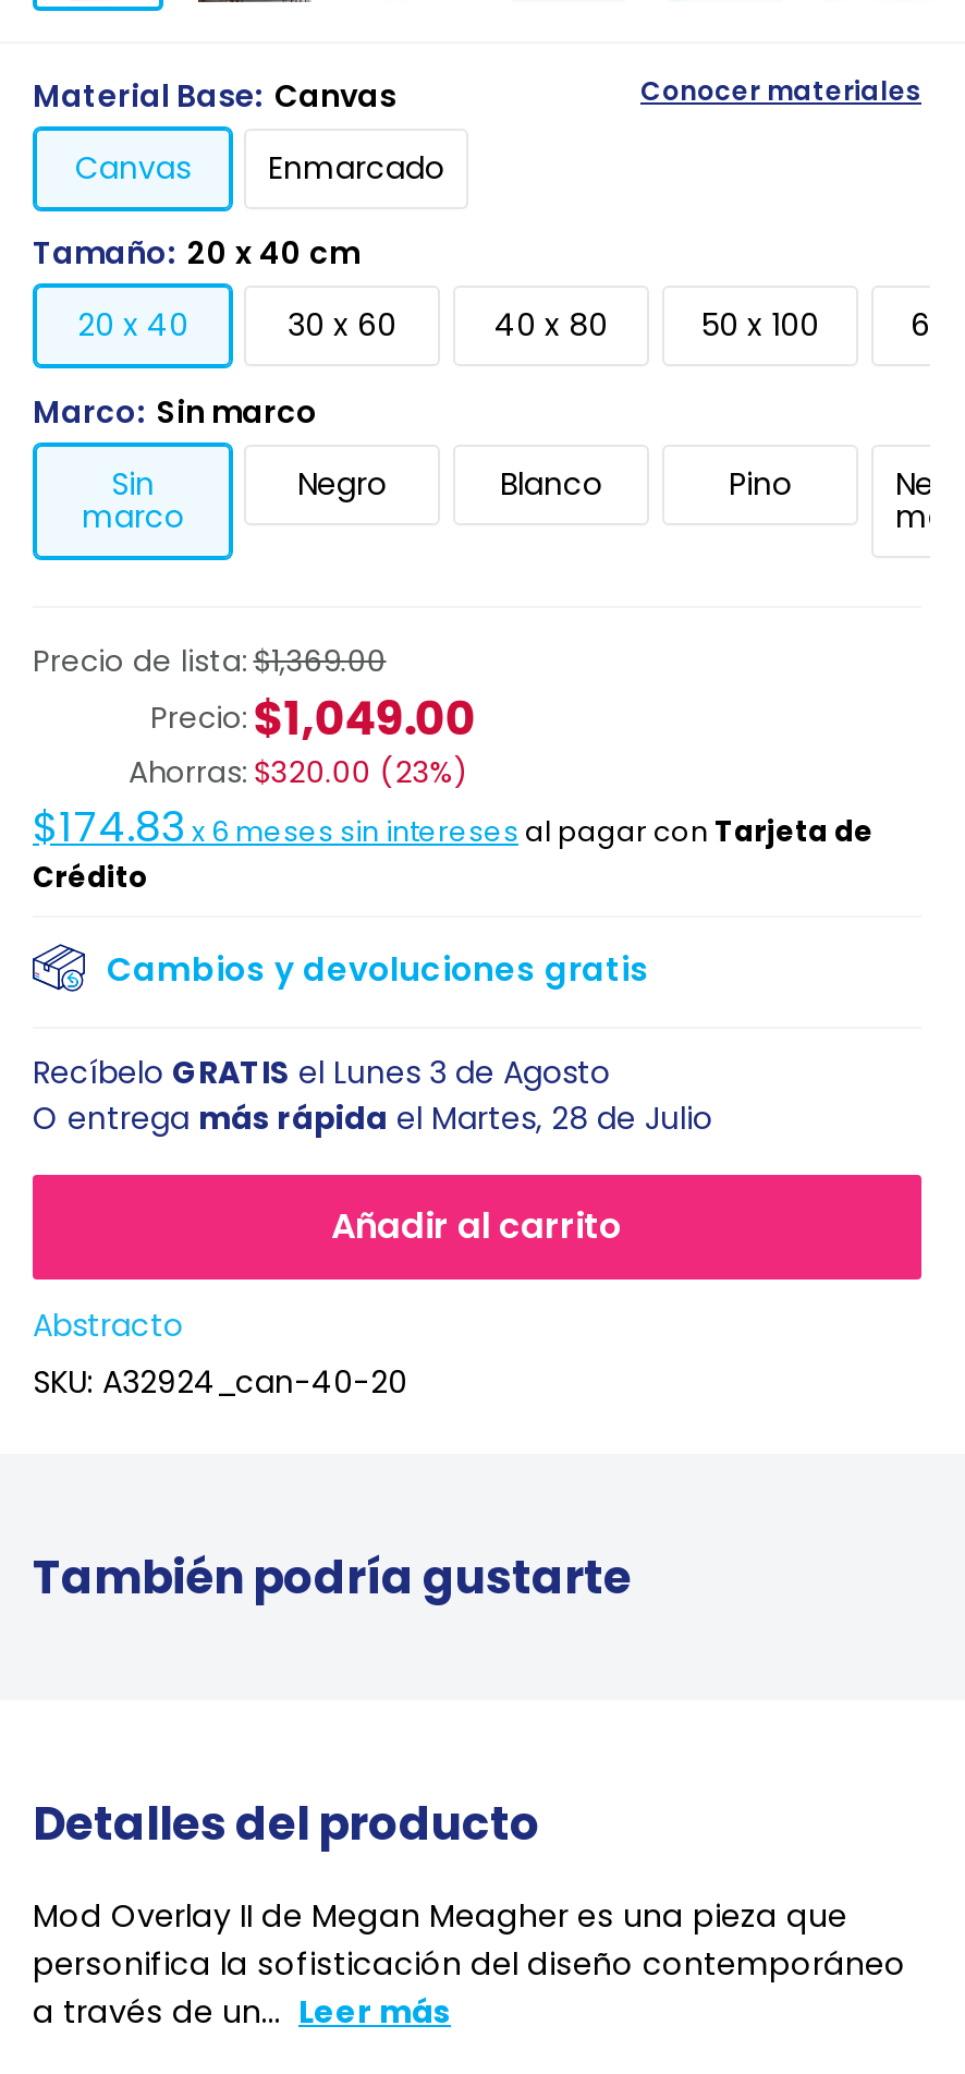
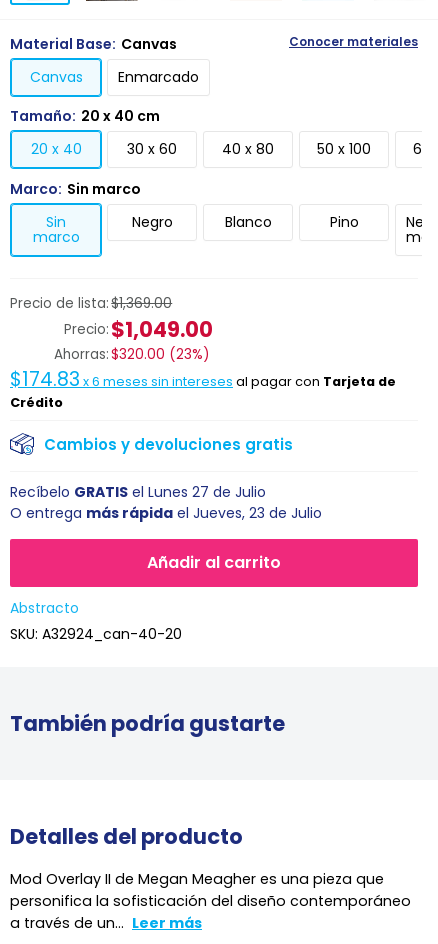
[33,1051,610,1094] Recíbelo GRATIS el Lunes 3 de Agosto -> [10,482,266,502] Recíbelo GRATIS el Lunes 27 de Julio
[33,1096,712,1140] O entrega más rápida el Martes, 28 de Julio -> [10,503,322,523] O entrega más rápida el Jueves, 23 de Julio

